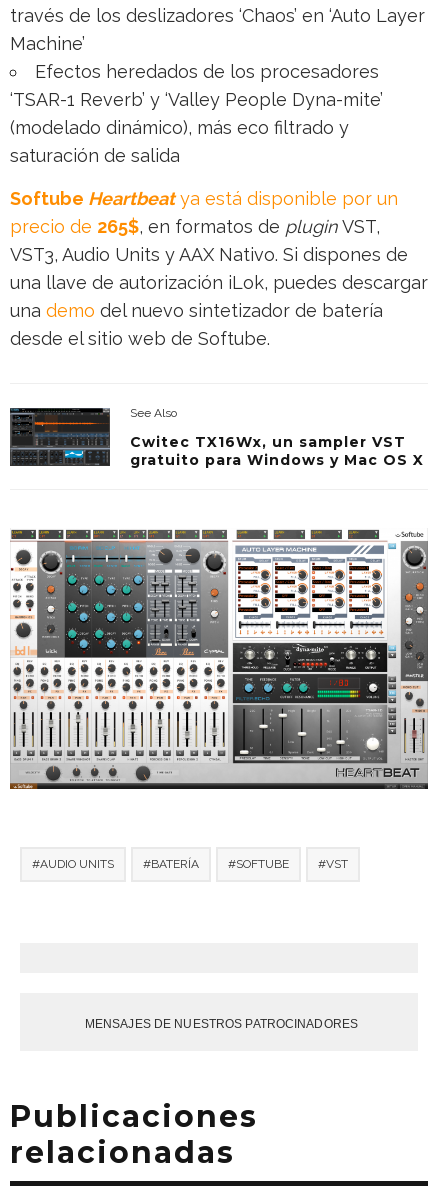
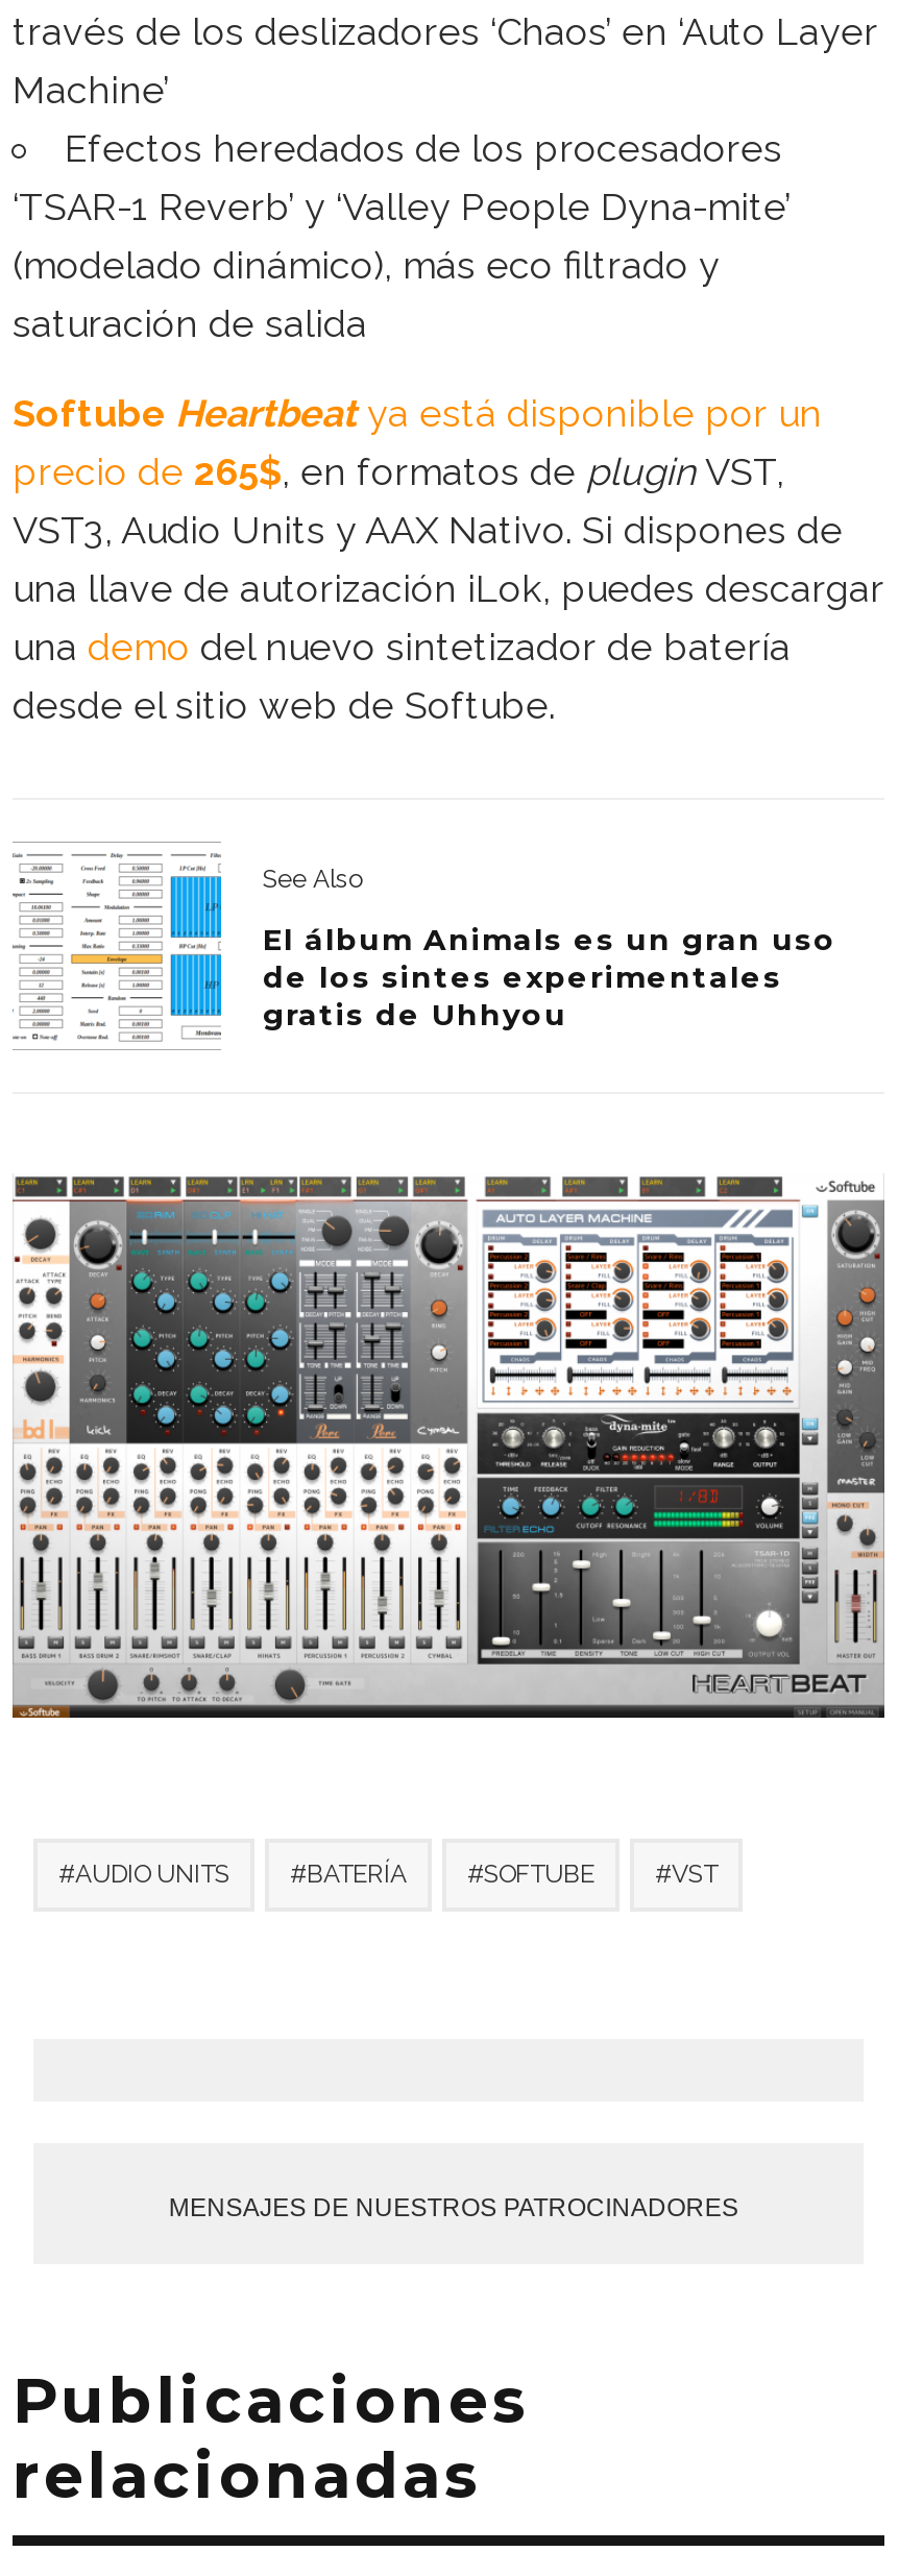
[9,407,424,469] [image] | Cwitec TX16Wx, un sampler VST | gratuito para Windows y Mac OS X -> [13,852,836,1042] [image] | El álbum Animals es un gran uso | de los sintes experimentales | gratis de Uhhyou

